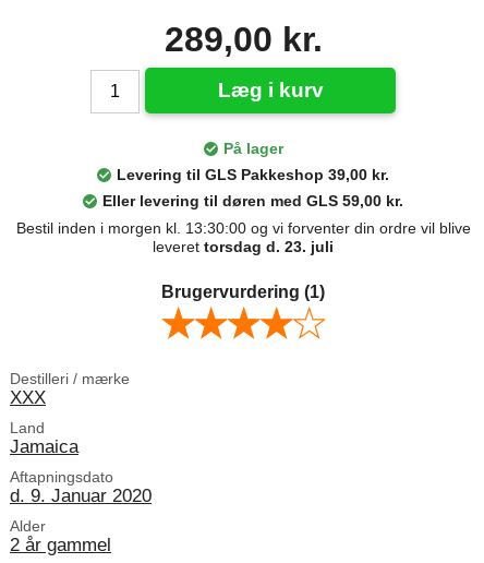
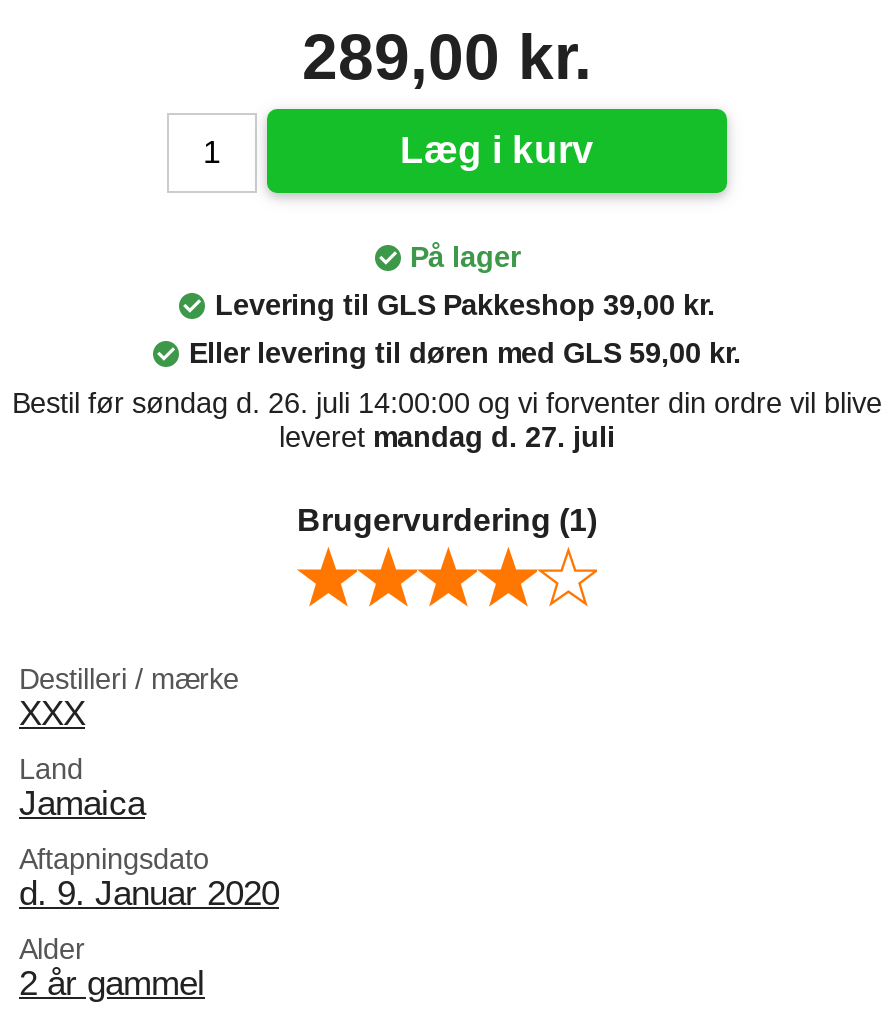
[16,220,470,256] Bestil inden i morgen kl. 13:30:00 og vi forventer din ordre vil blive | leveret torsdag d. 23. juli -> [12,388,882,454] Bestil før søndag d. 26. juli 14:00:00 og vi forventer din ordre vil blive | leveret mandag d. 27. juli

